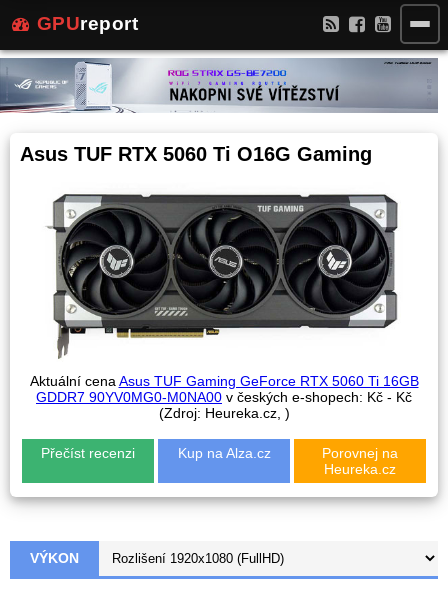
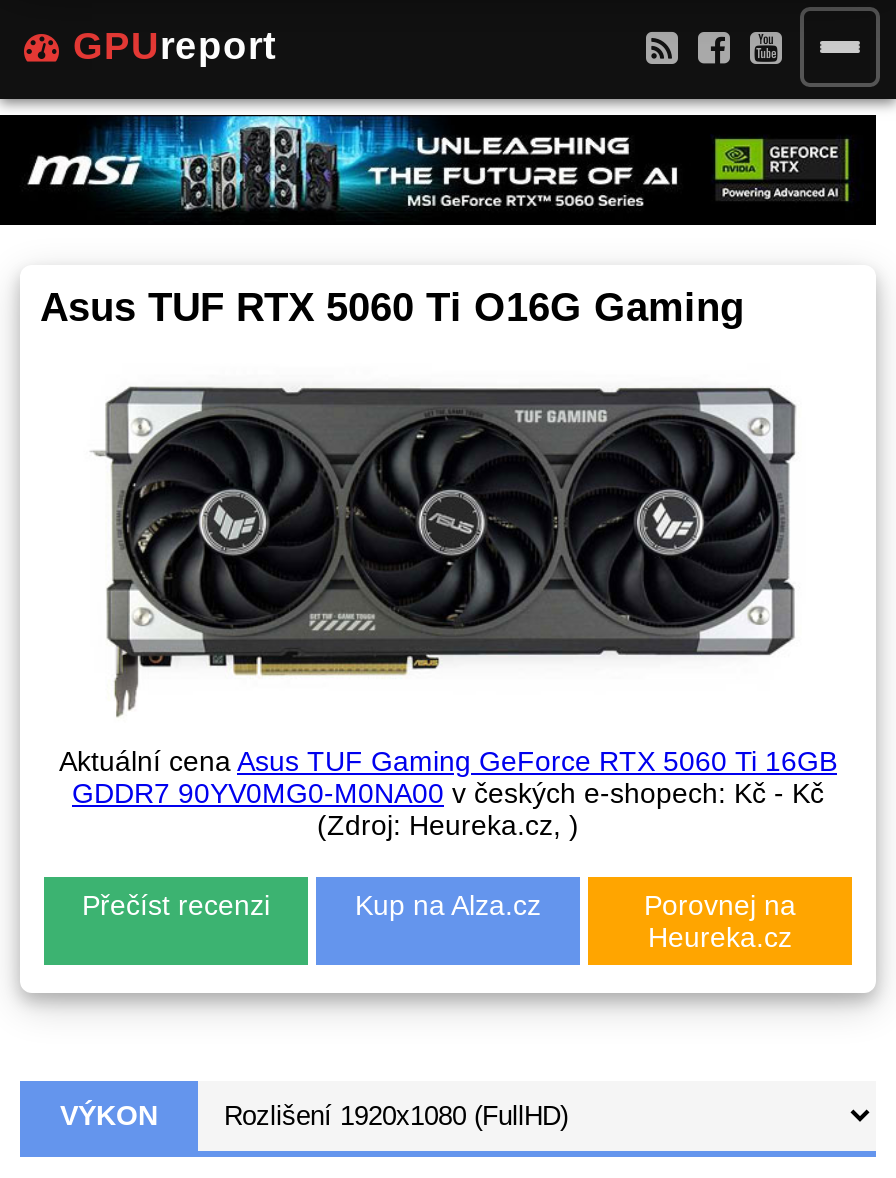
[3,58,437,113] [image] -> [6,113,876,227] [image]

